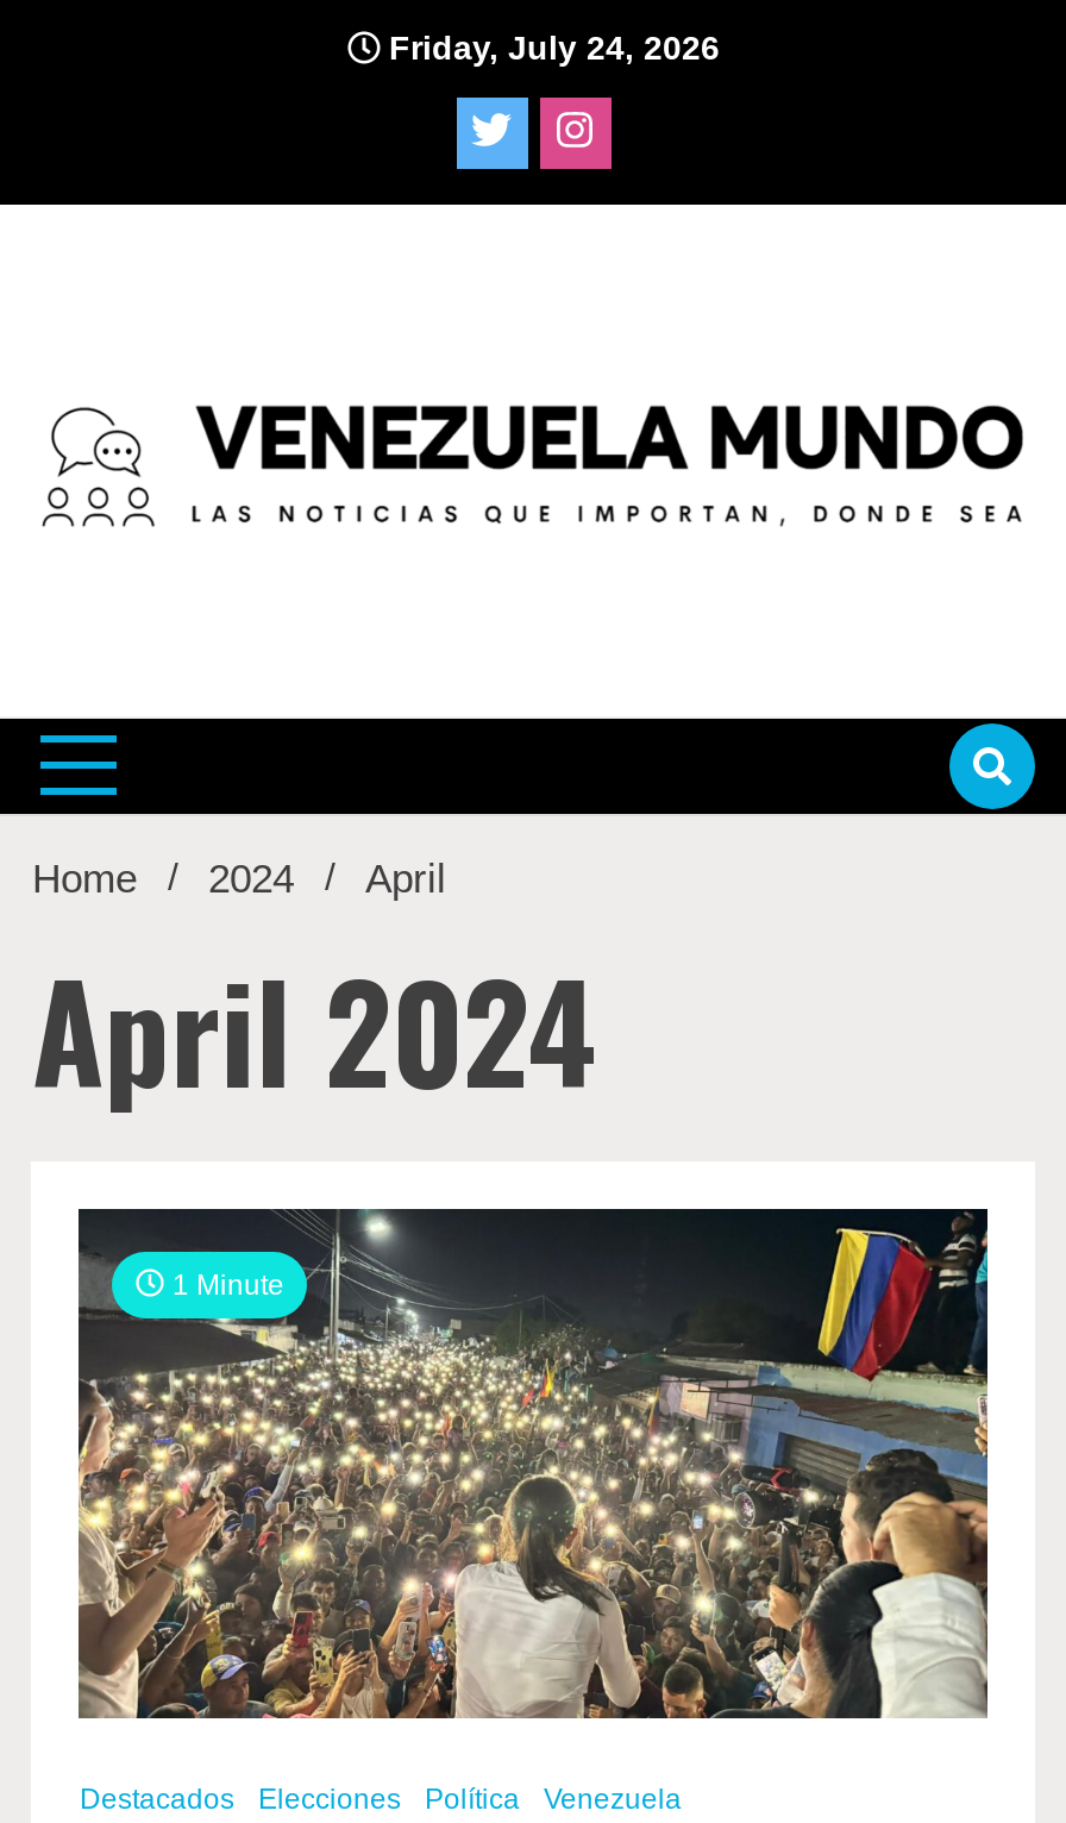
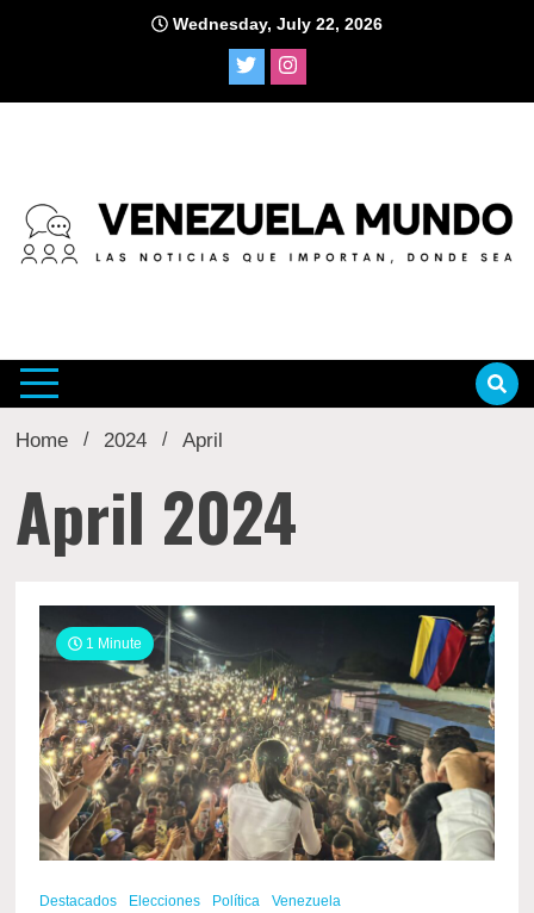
[380,29,720,67] Friday, July 24, 2026 -> [168,14,383,33] Wednesday, July 22, 2026

